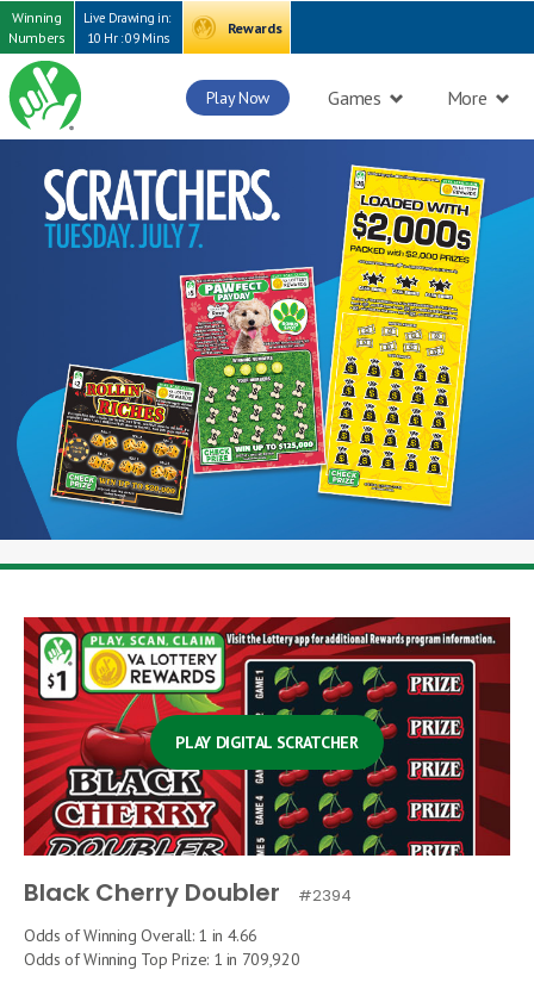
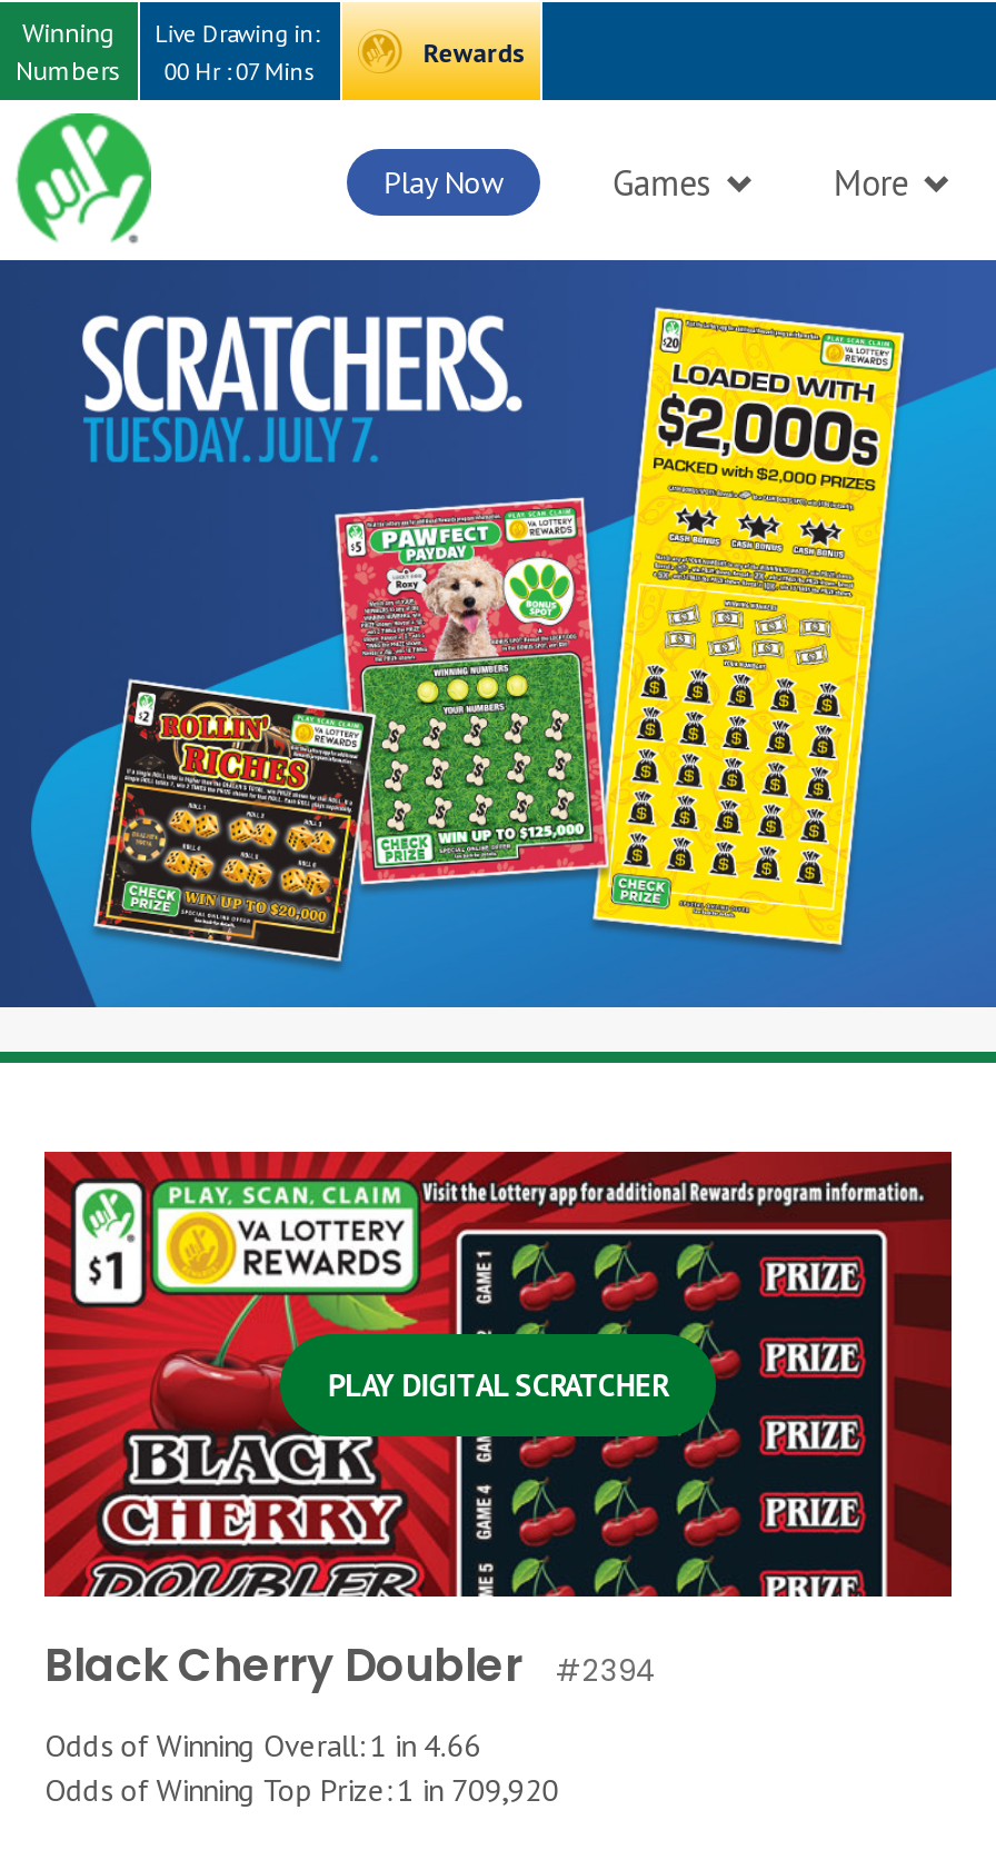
[8,29,169,46] Numbers 10 Hr : 09 Mins -> [16,53,315,87] Numbers 00 Hr : 07 Mins

